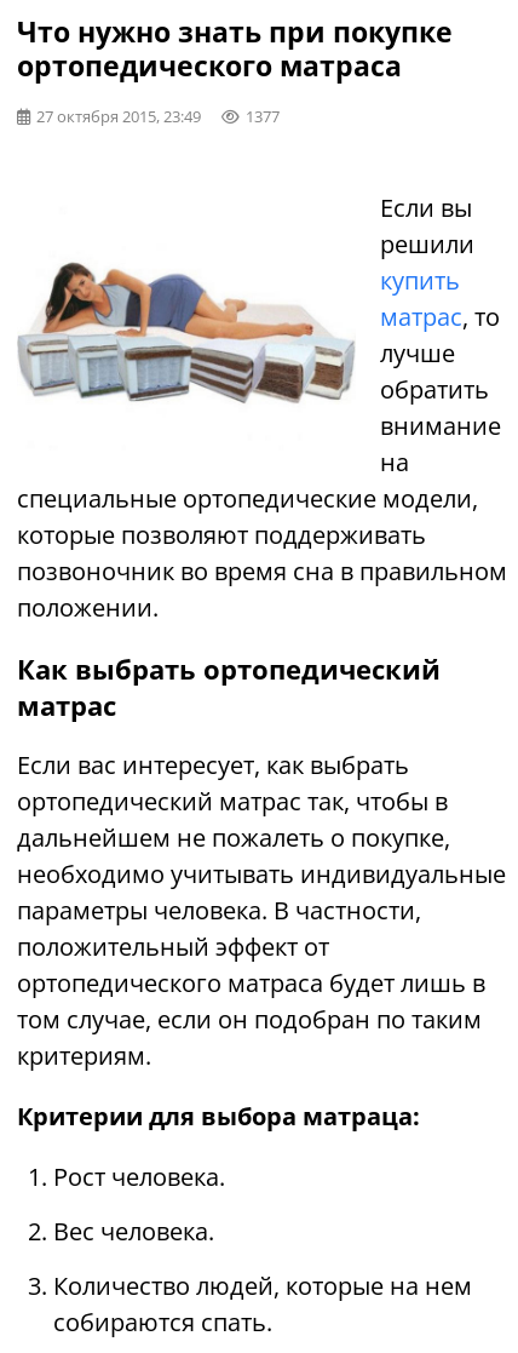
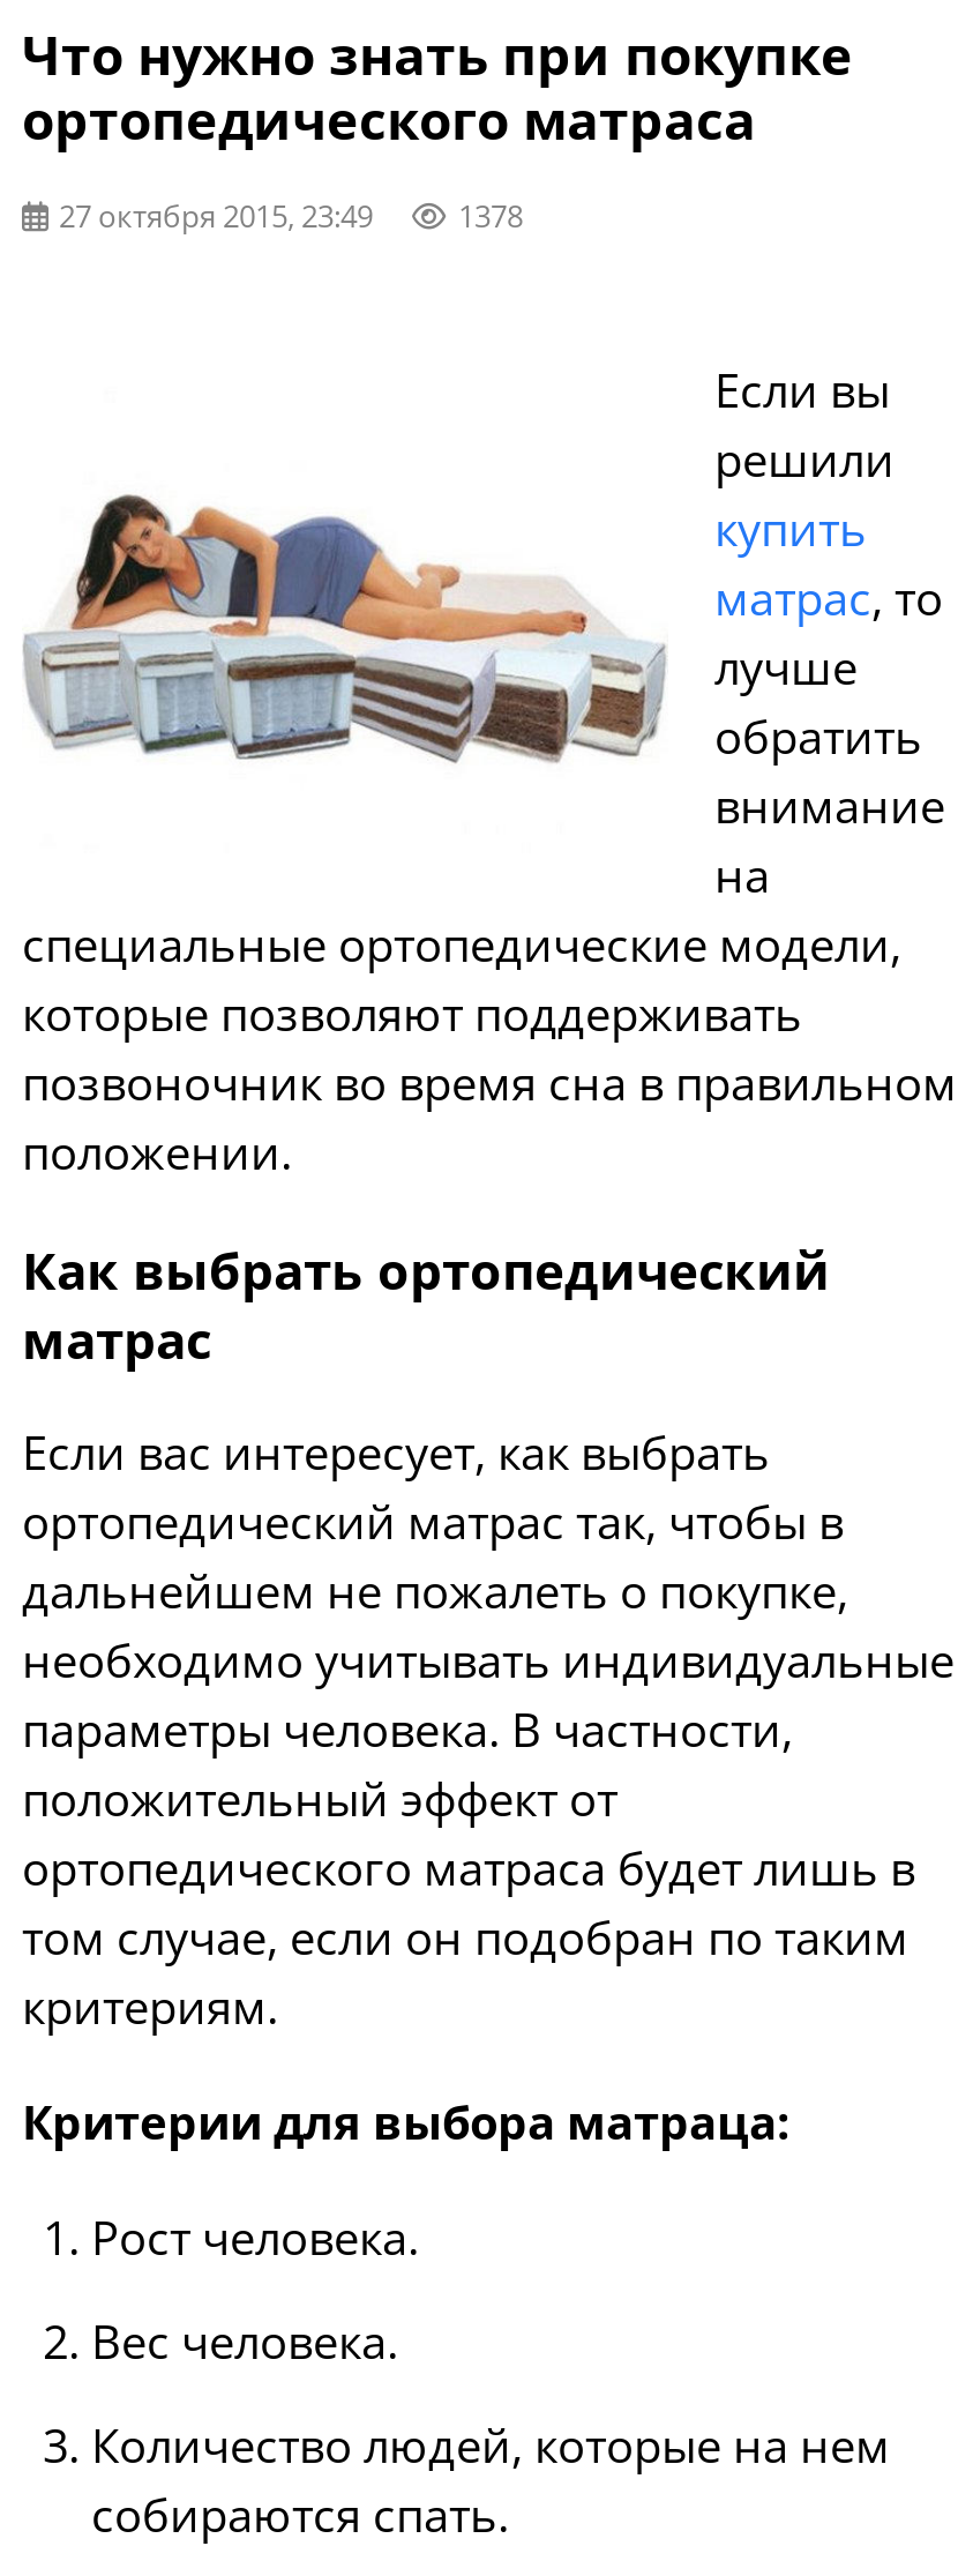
[246,105,280,127] 1377 -> [458,195,523,237] 1378

